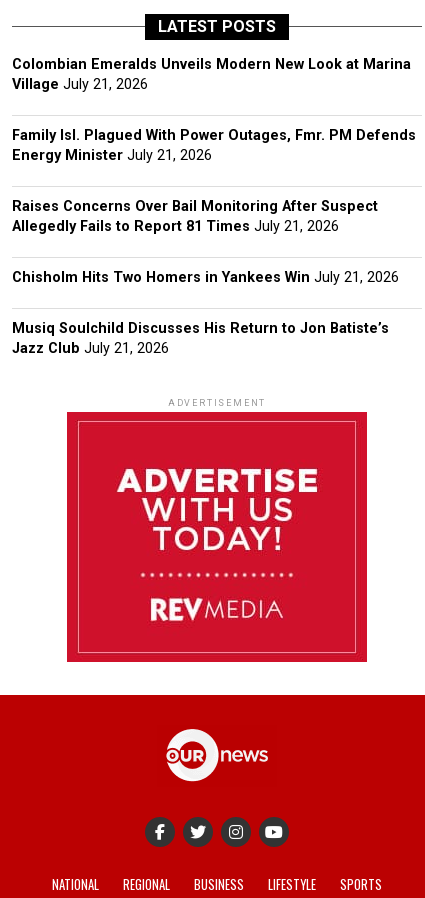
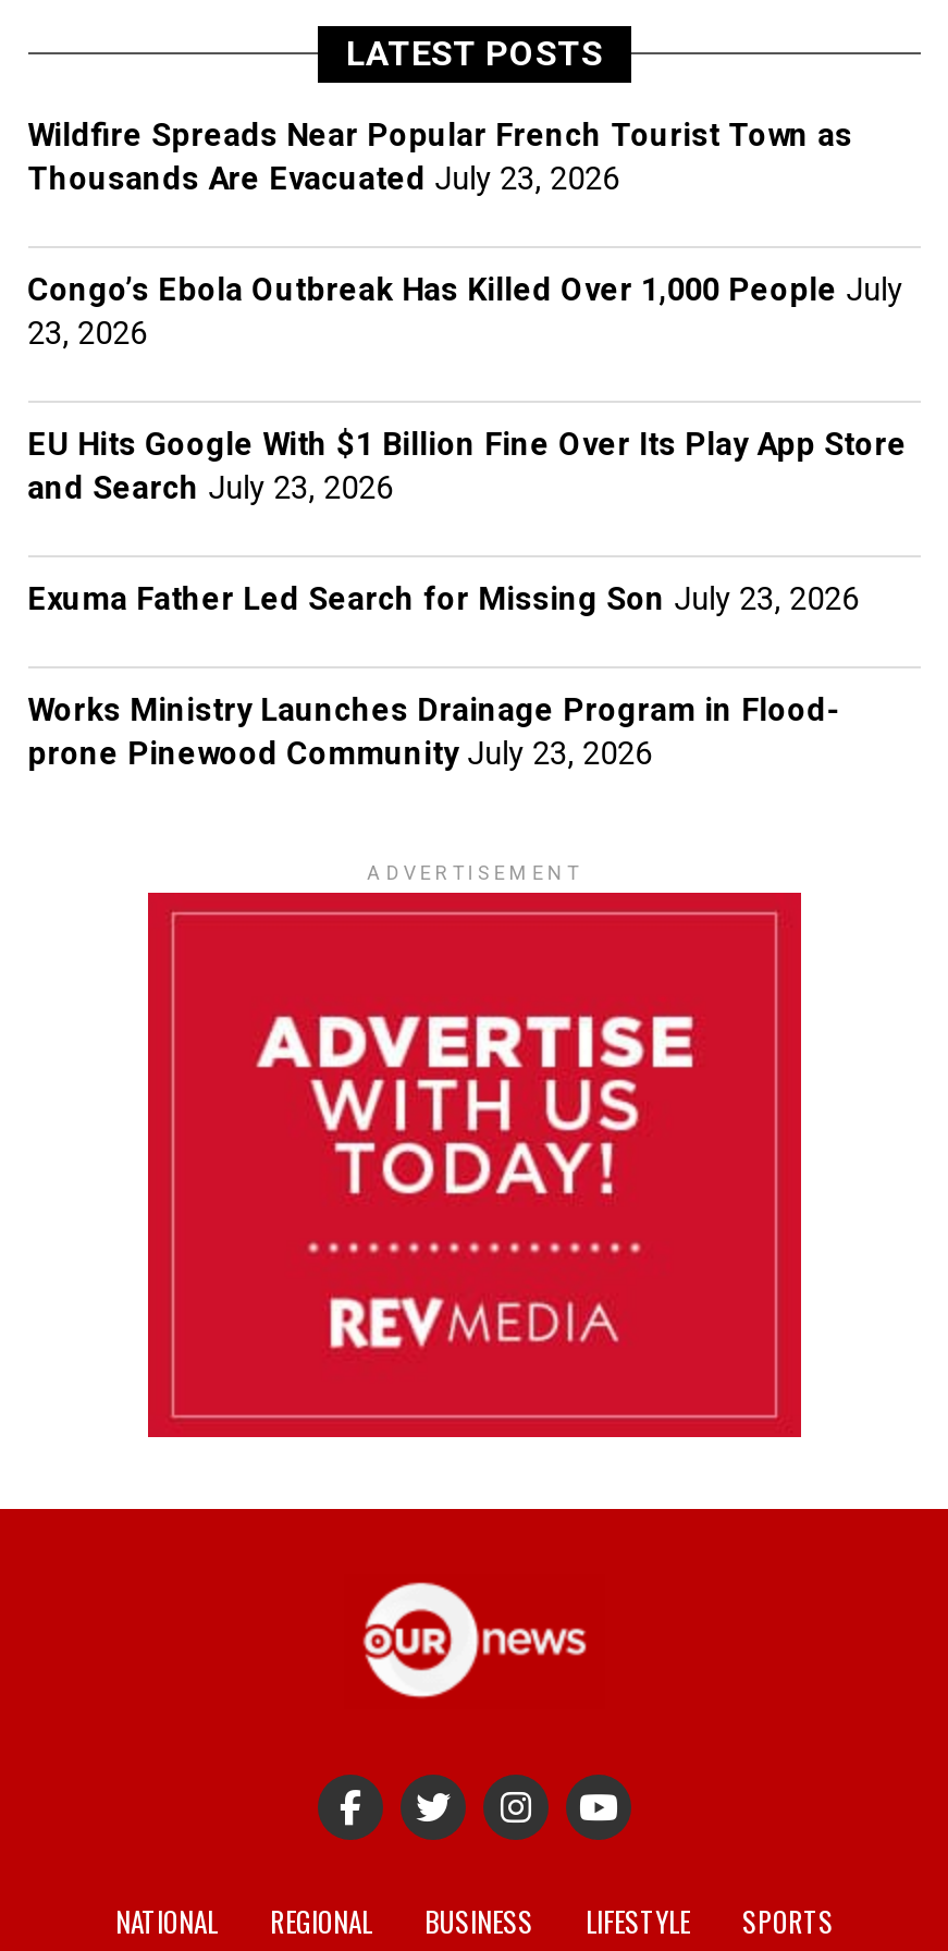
[12,56,411,93] Colombian Emeralds Unveils Modern New Look at Marina | Village July 21, 2026 -> [28,118,853,198] Wildfire Spreads Near Popular French Tourist Town as | Thousands Are Evacuated July 23, 2026
[12,127,416,164] Family Isl. Plagued With Power Outages, Fmr. PM Defends | Energy Minister July 21, 2026 -> [28,272,903,353] Congo’s Ebola Outbreak Has Killed Over 1,000 People July | 23, 2026
[12,198,378,235] Raises Concerns Over Bail Monitoring After Suspect | Allegedly Fails to Report 81 Times July 21, 2026 -> [28,427,907,507] EU Hits Google With $1 Billion Fine Over Its Play App Store | and Search July 23, 2026
[12,269,399,286] Chisholm Hits Two Homers in Yankees Win July 21, 2026 -> [28,581,859,618] Exuma Father Led Search for Missing Son July 23, 2026
[12,320,389,357] Musiq Soulchild Discusses His Return to Jon Batiste’s | Jazz Club July 21, 2026 -> [28,692,840,773] Works Ministry Launches Drainage Program in Flood- | prone Pinewood Community July 23, 2026

